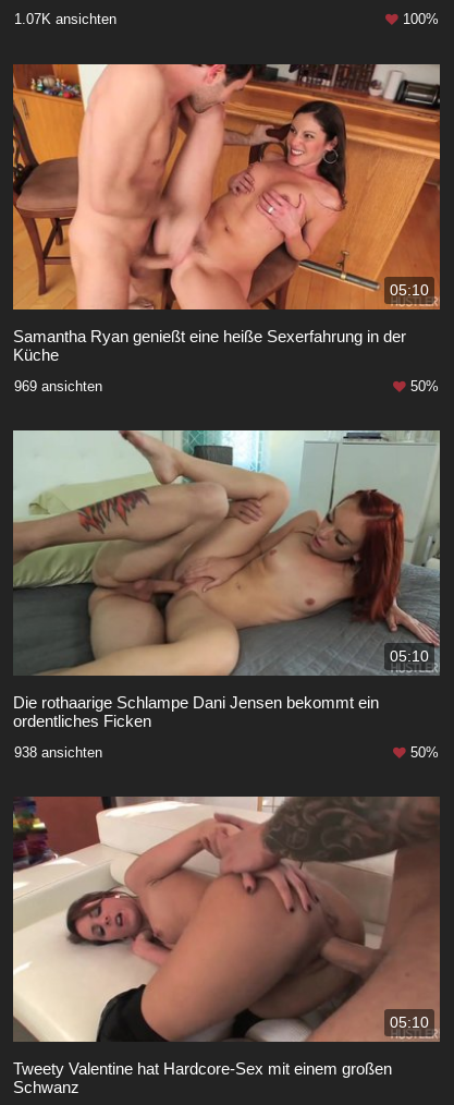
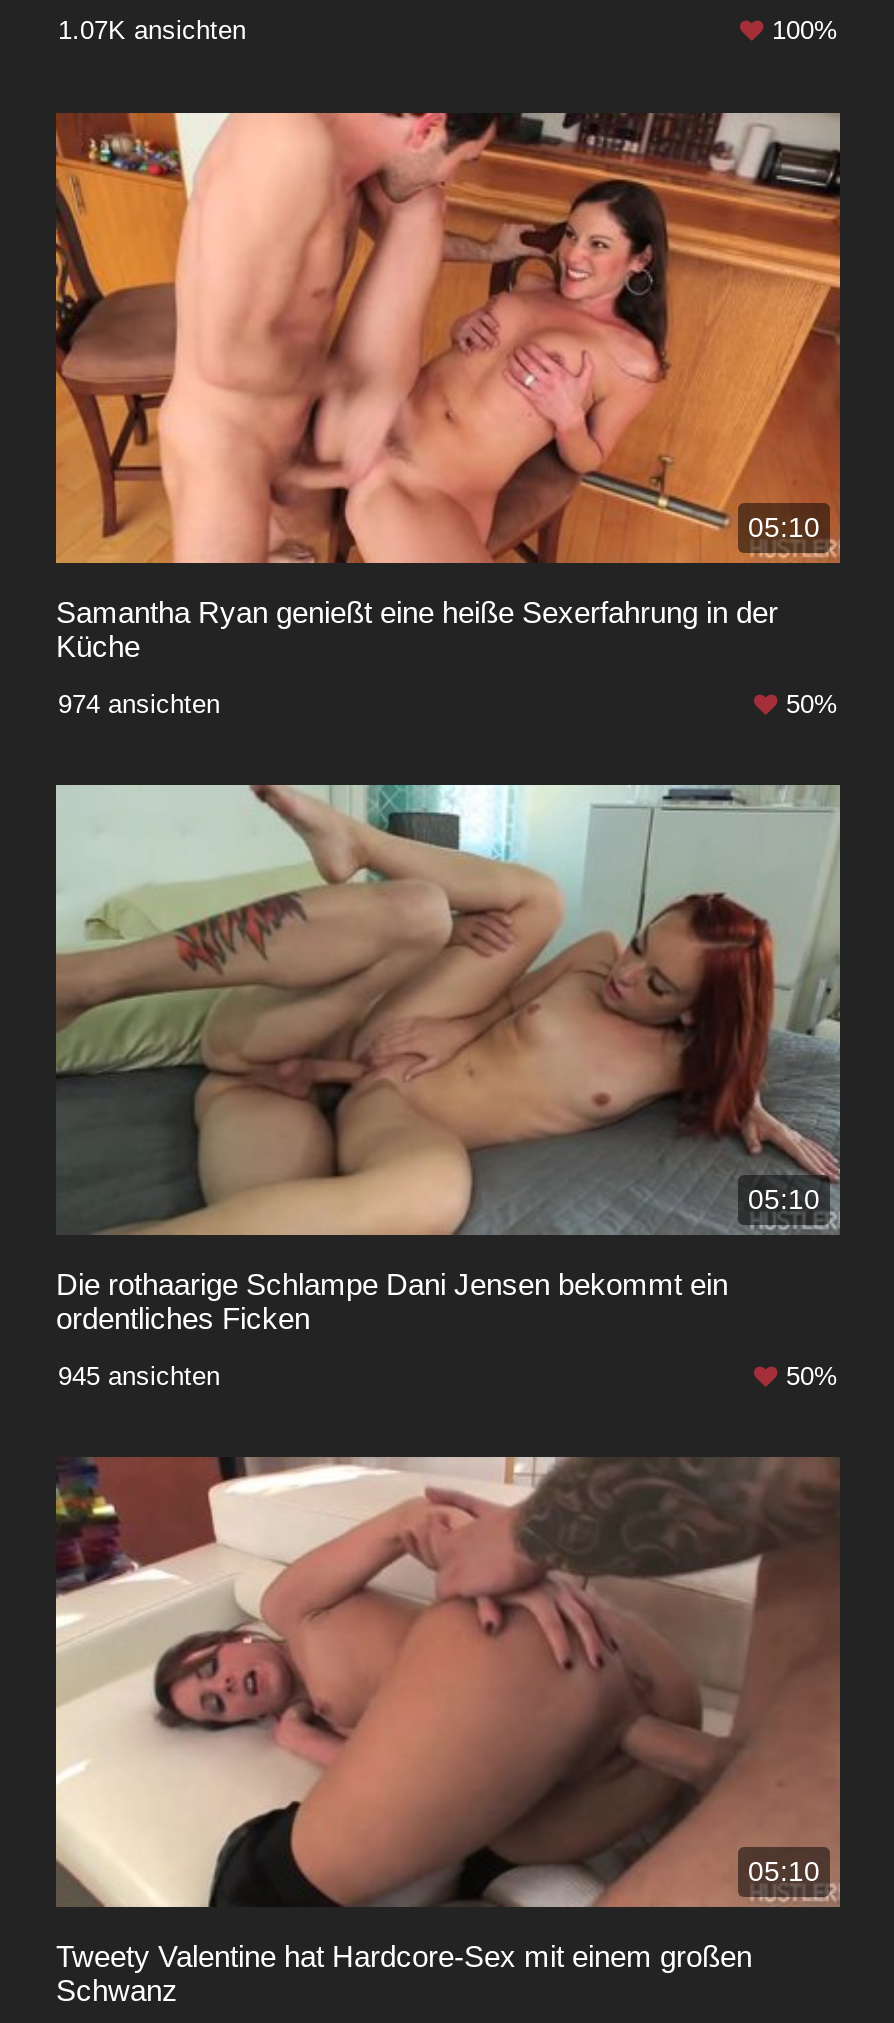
[14,378,102,394] 969 ansichten -> [58,688,220,718] 974 ansichten
[14,744,102,761] 938 ansichten -> [58,1361,220,1391] 945 ansichten

